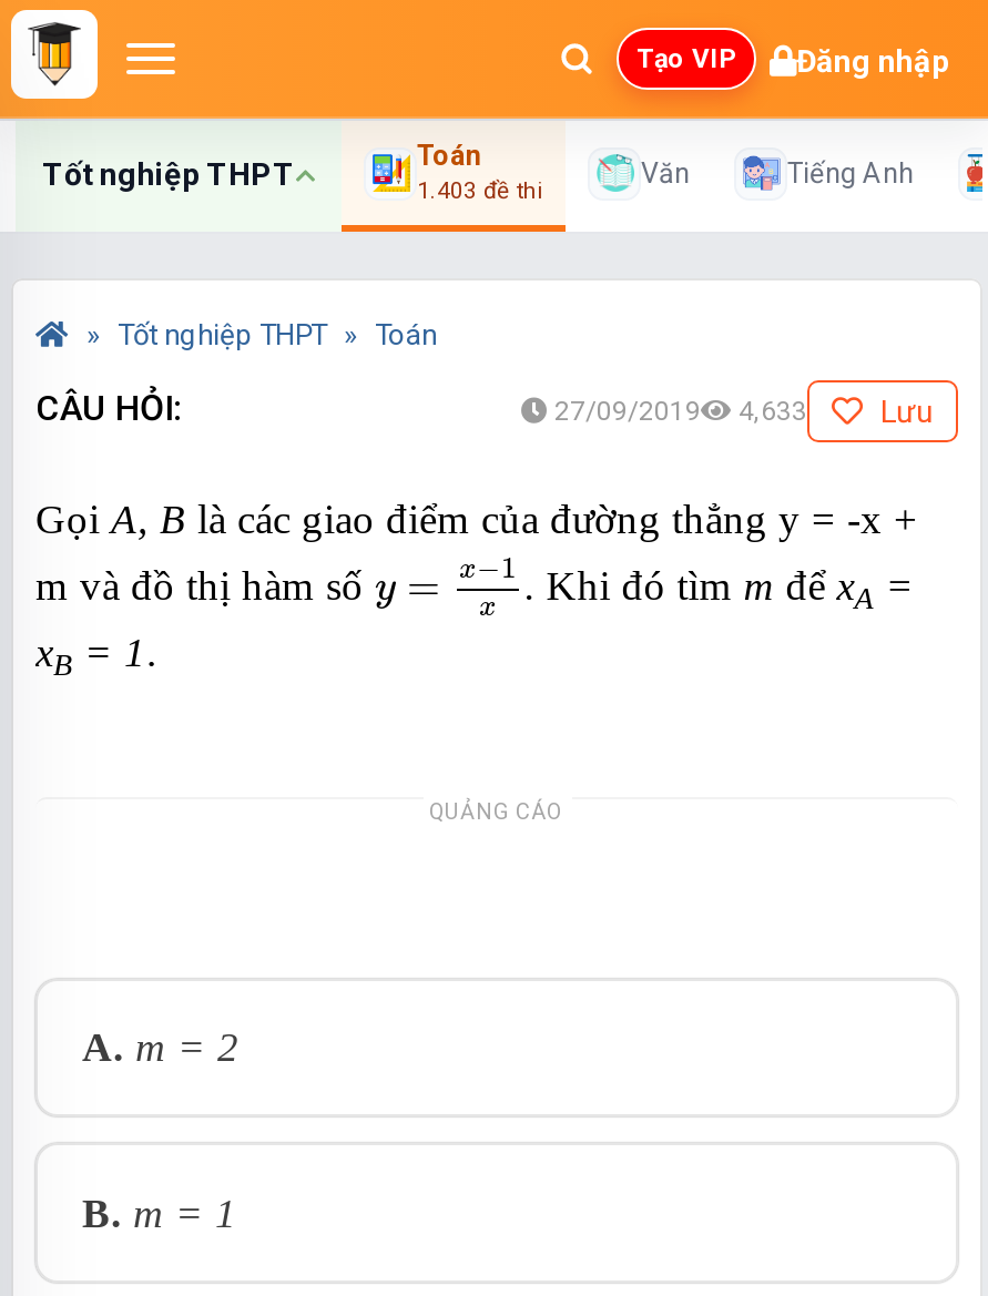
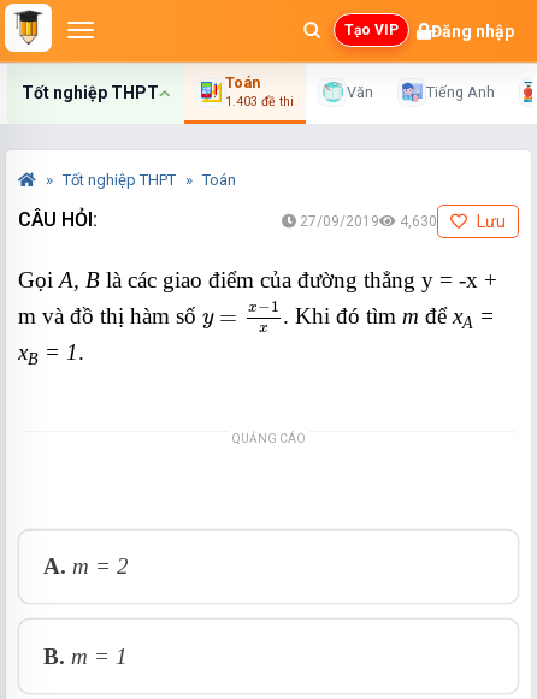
[548,395,807,426] 27/09/2019 4,633 -> [296,212,437,229] 27/09/2019 4,630

